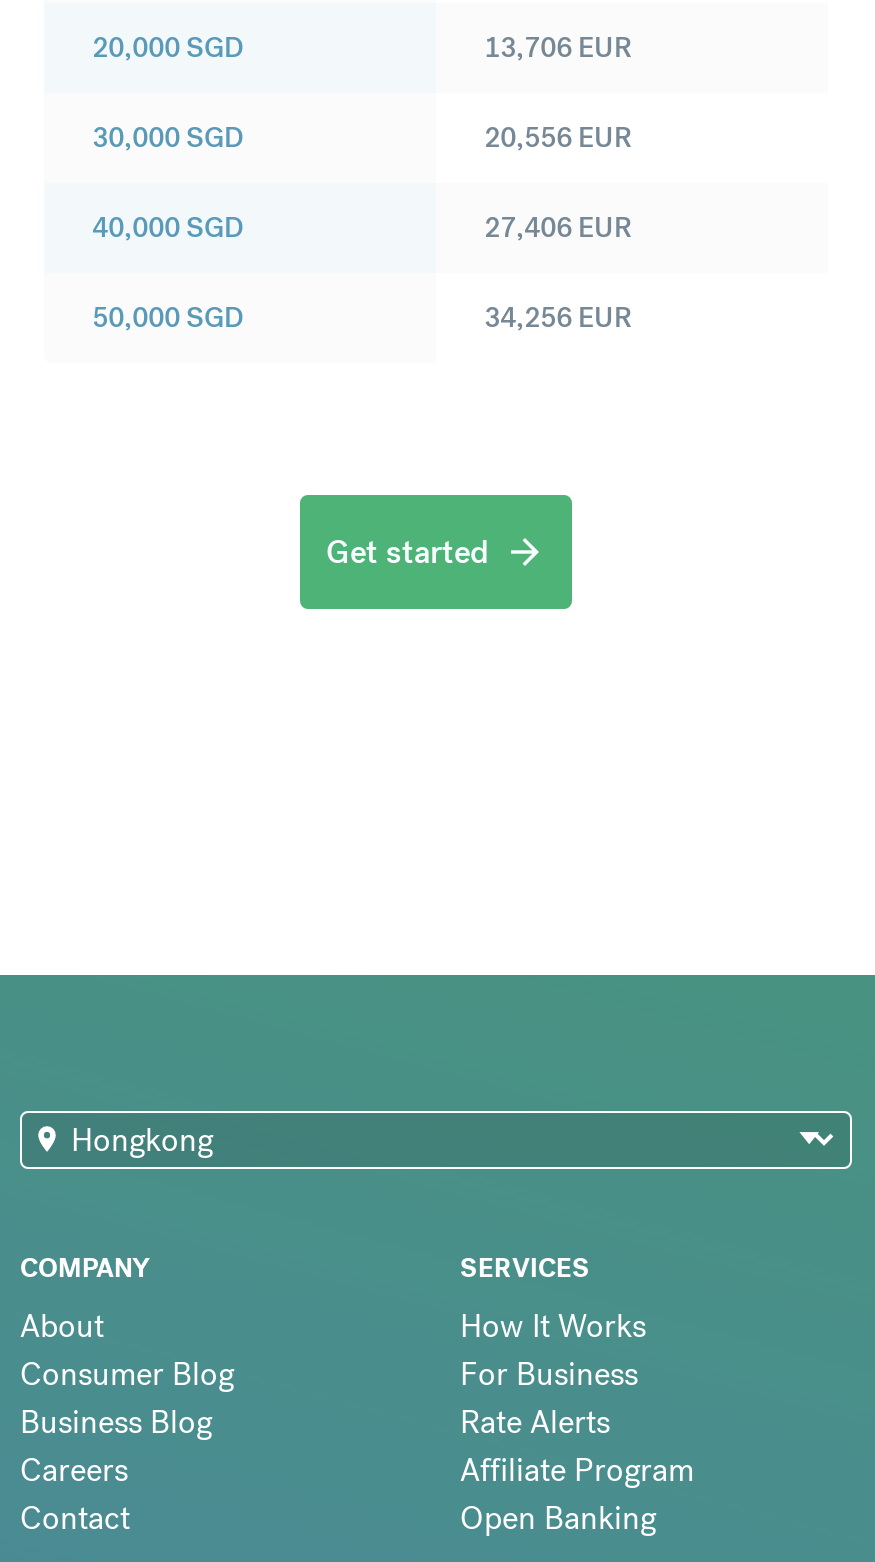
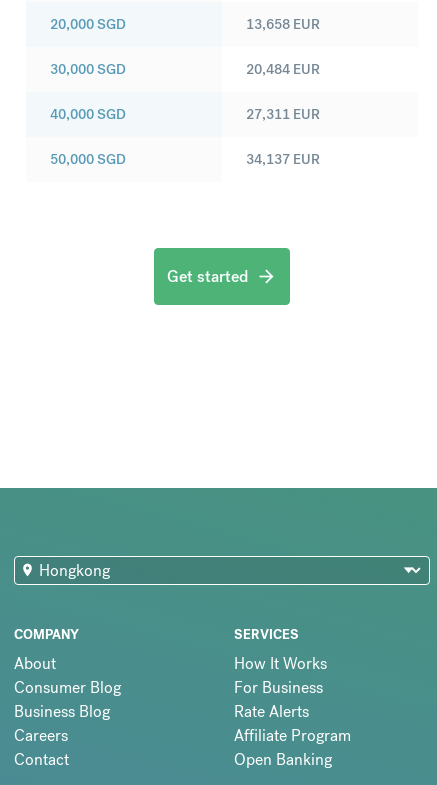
[484,29,632,65] 13,706 EUR -> [246,15,320,33] 13,658 EUR
[484,119,632,155] 20,556 EUR -> [246,60,320,78] 20,484 EUR
[484,209,632,245] 27,406 EUR -> [246,105,320,123] 27,311 EUR
[484,299,632,335] 34,256 EUR -> [246,150,320,168] 34,137 EUR

